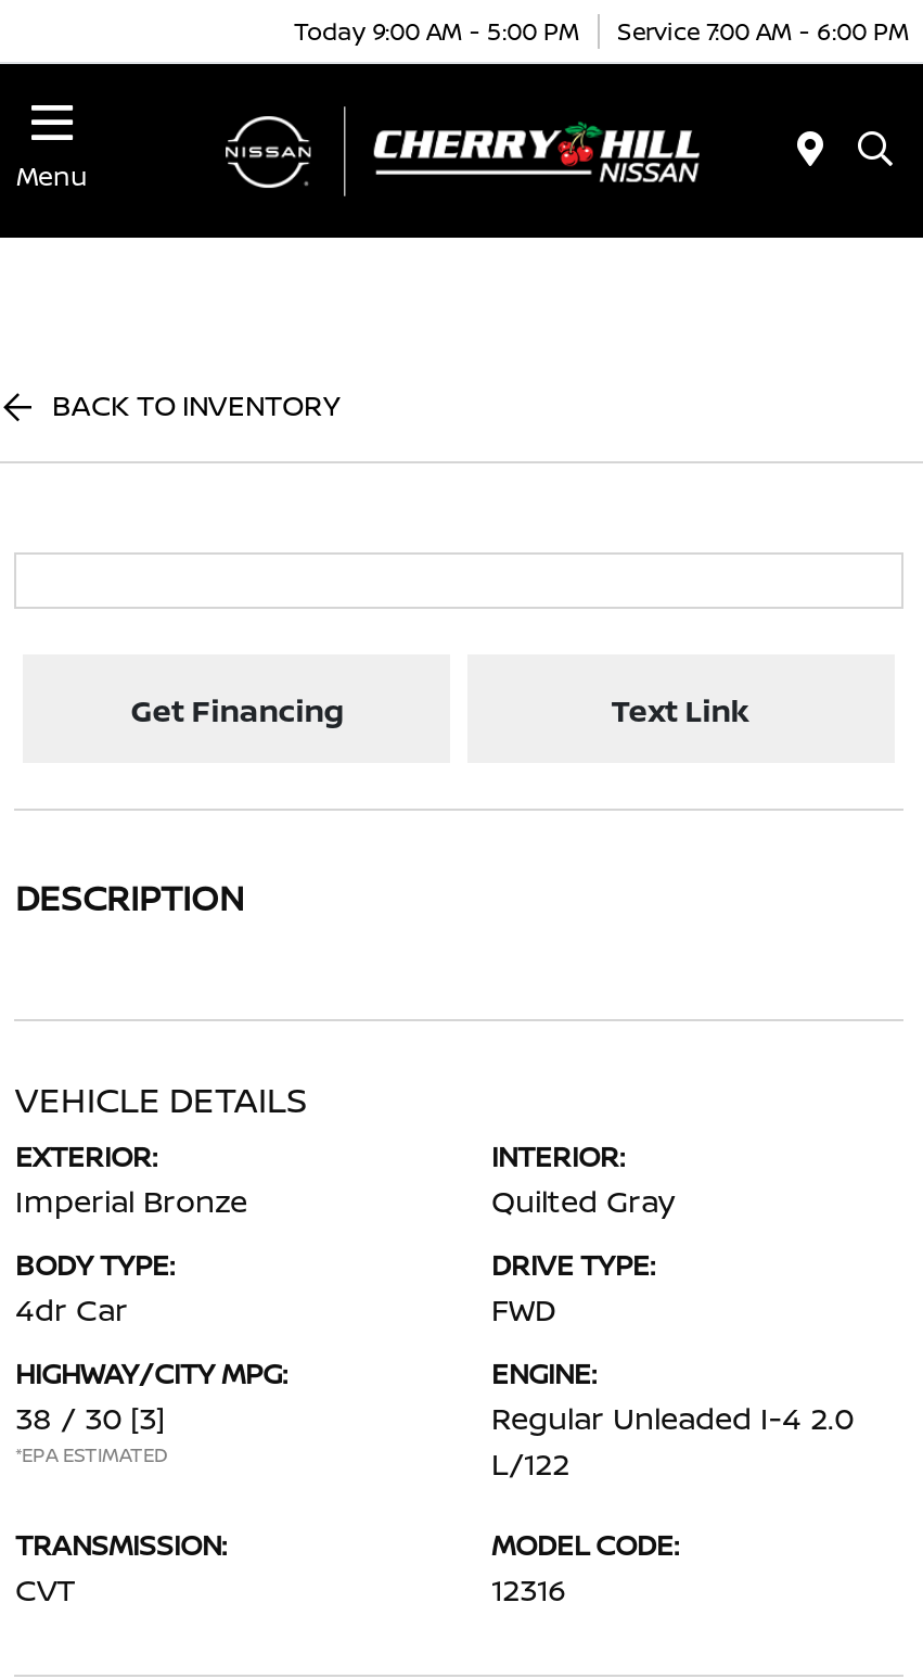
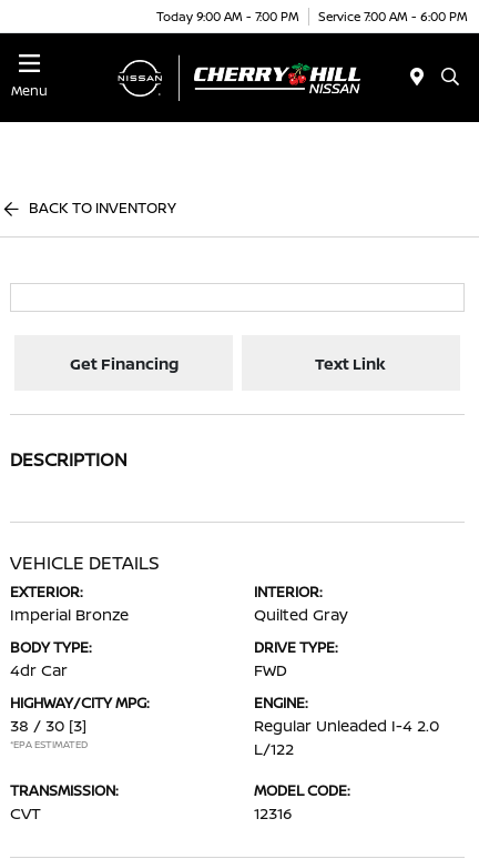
[294,13,910,46] Today 9:00 AM - 5:00 PM Service 7:00 AM - 6:00 PM -> [156,7,468,24] Today 9:00 AM - 7:00 PM Service 7:00 AM - 6:00 PM

